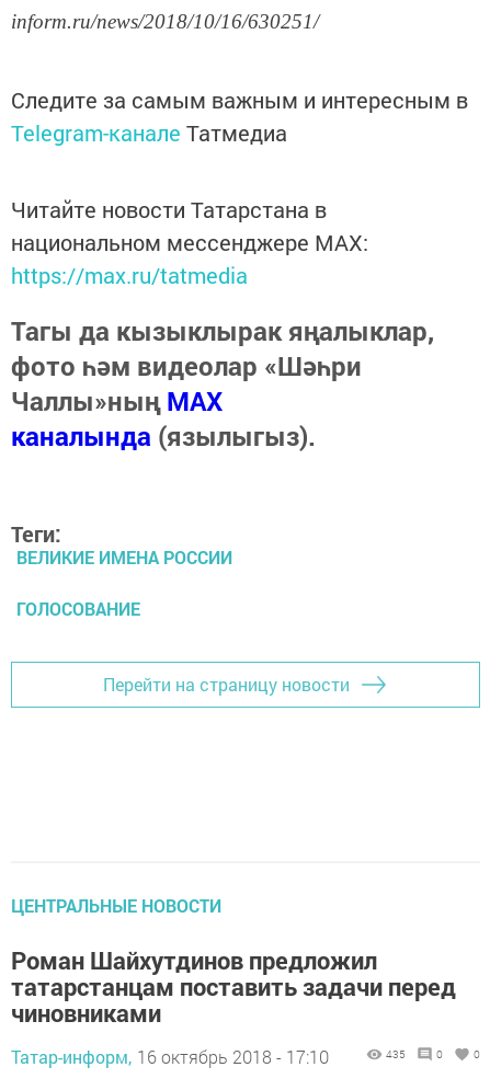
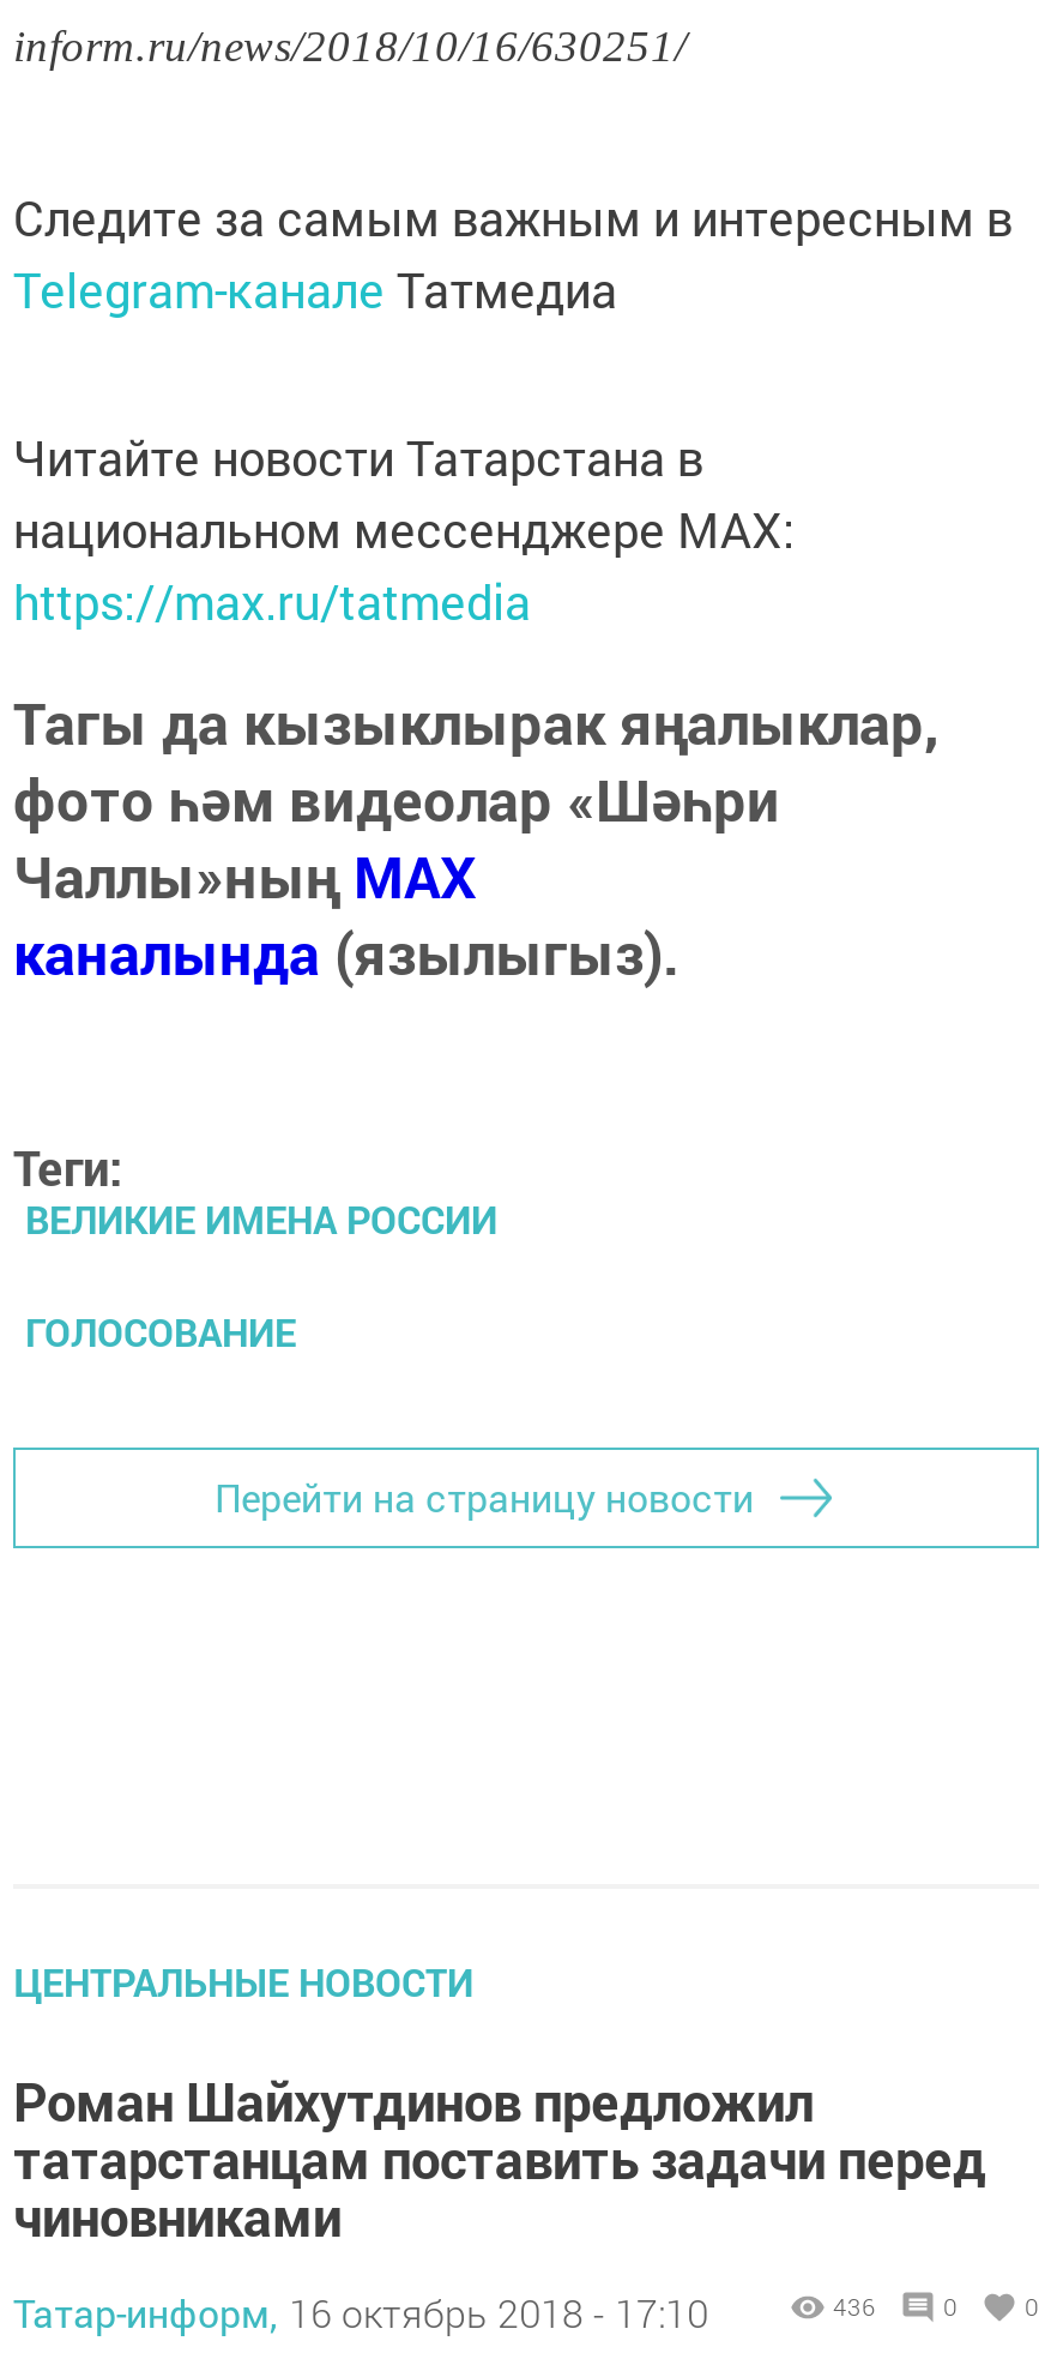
[386,1047,406,1061] 435 -> [833,2291,876,2323] 436

